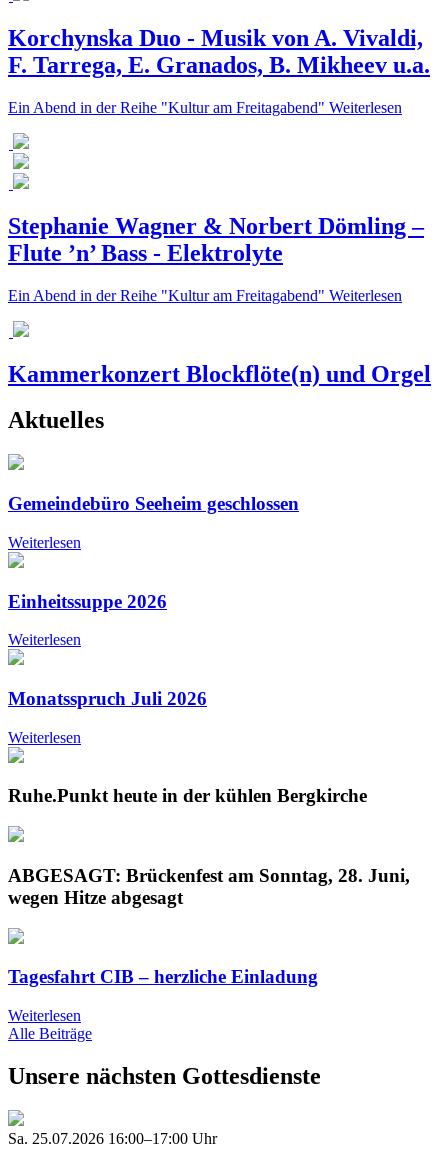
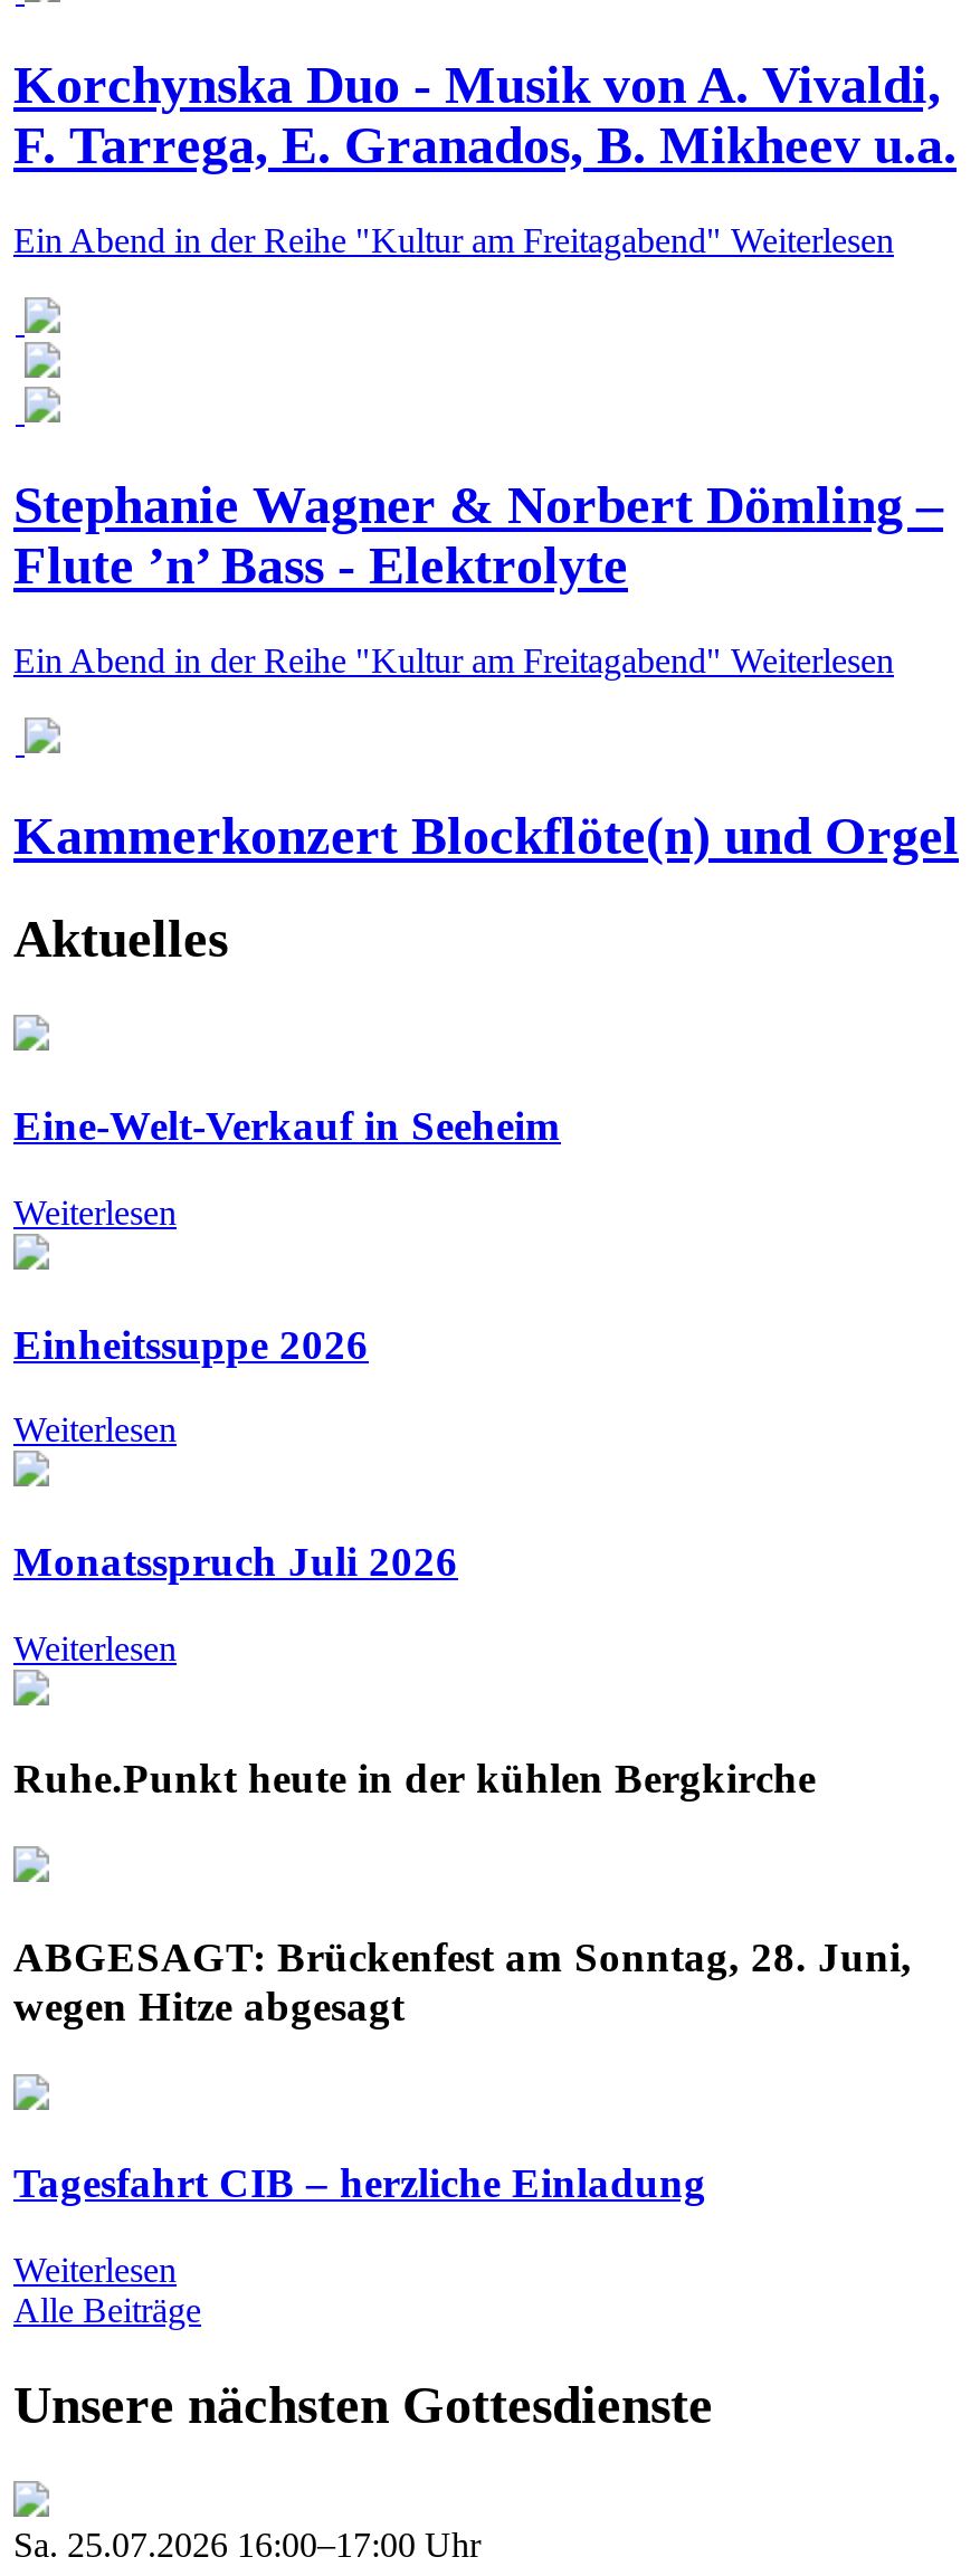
[8,493,299,514] Gemeindebüro Seeheim geschlossen -> [13,1102,561,1149] Eine-Welt-Verkauf in Seeheim

